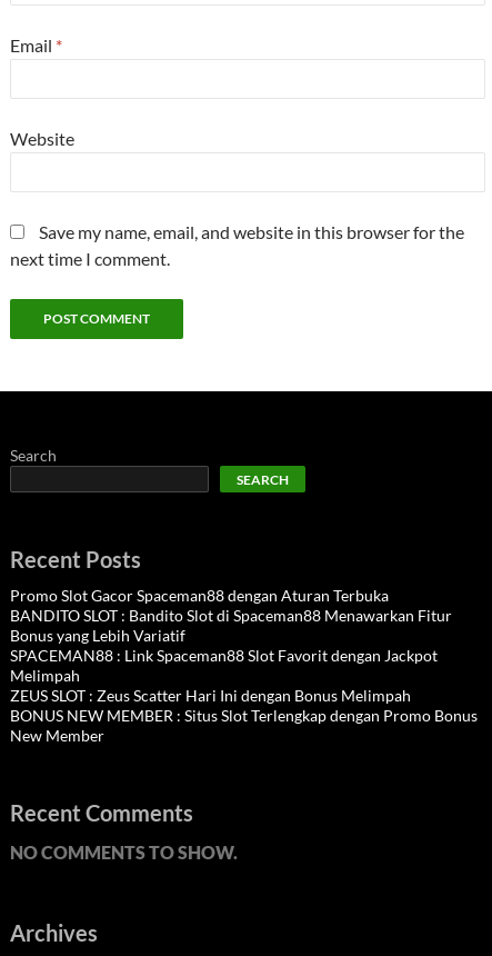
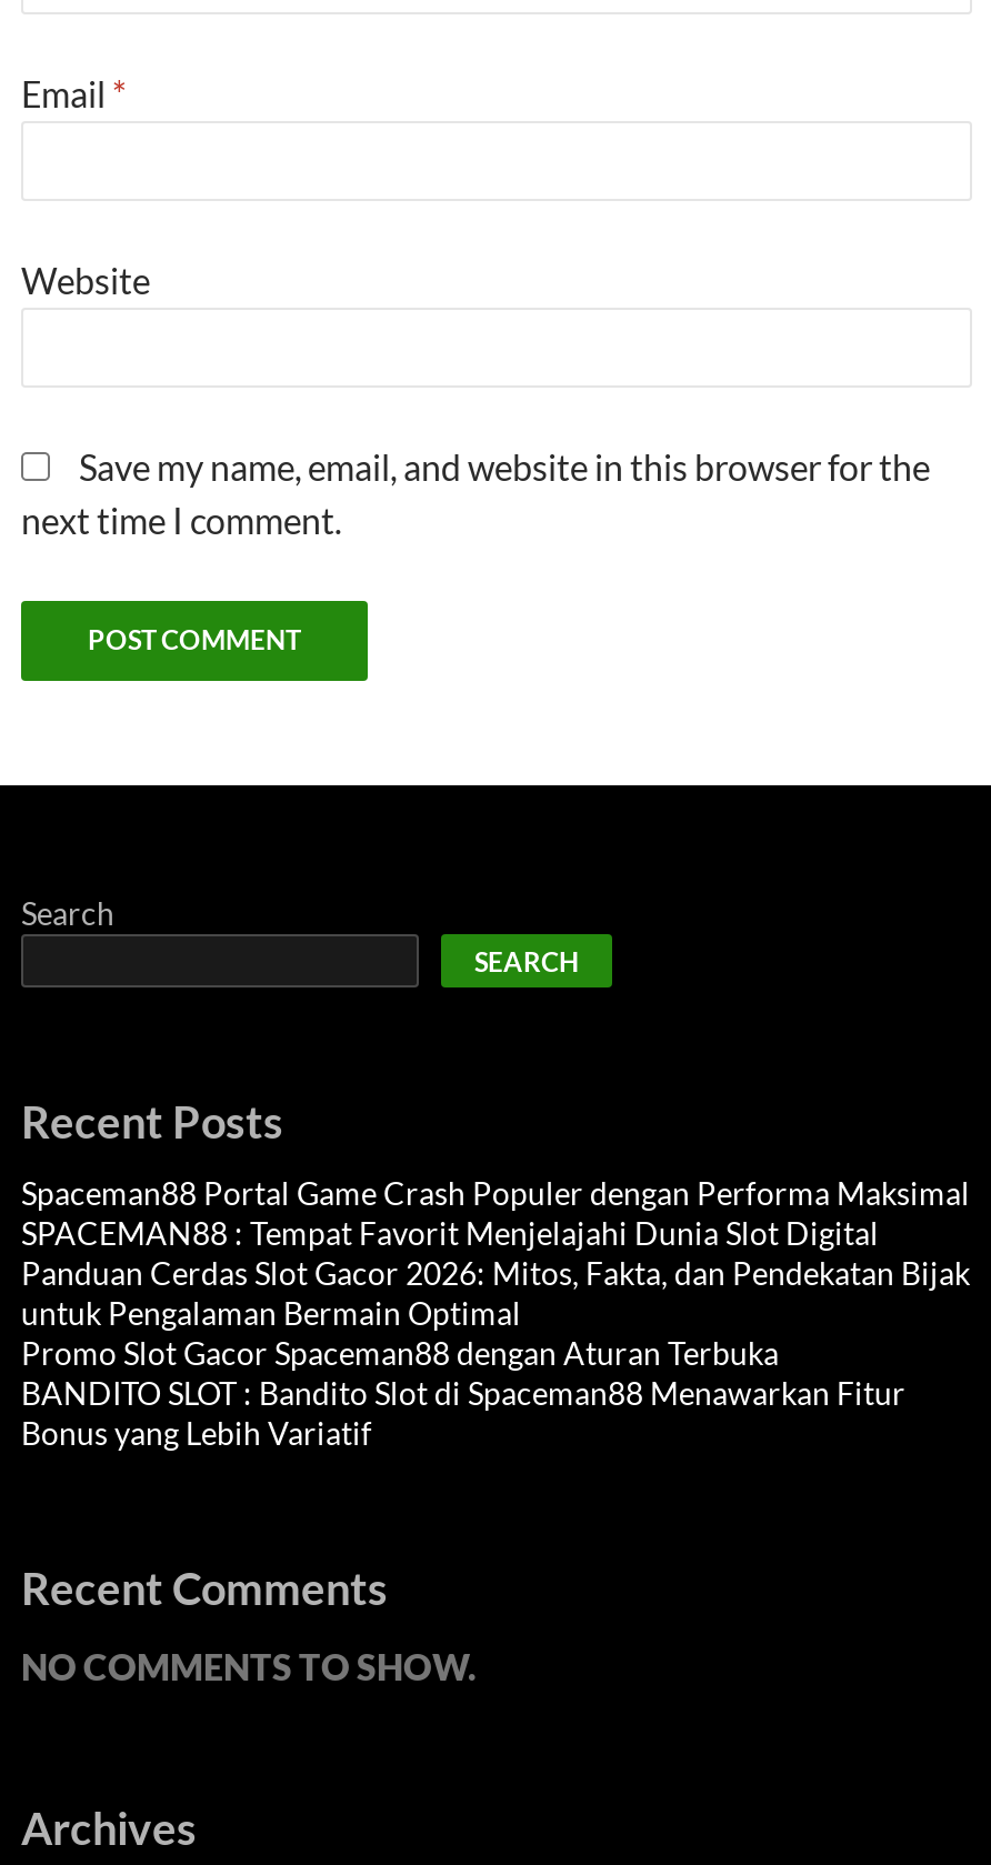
none -> [21,1174,970,1332] Spaceman88 Portal Game Crash Populer dengan Performa Maksimal | SPACEMAN88 : Tempat Favorit Menjelajahi Dunia Slot Digital | Panduan Cerdas Slot Gacor 2026: Mitos, Fakta, dan Pendekatan Bijak | untuk Pengalaman Bermain Optimal
moved [10,586,452,645] -> [21,1334,905,1452]: Promo Slot Gacor Spaceman88 dengan Aturan Terbuka | BANDITO SLOT : Bandito Slot di Spaceman88 Menawarkan Fitur | Bonus yang Lebih Variatif
[10,646,478,745] SPACEMAN88 : Link Spaceman88 Slot Favorit dengan Jackpot | Melimpah | ZEUS SLOT : Zeus Scatter Hari Ini dengan Bonus Melimpah | BONUS NEW MEMBER : Situs Slot Terlengkap dengan Promo Bonus | New Member -> none

